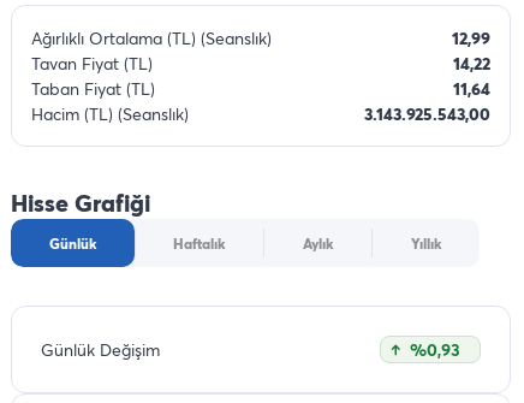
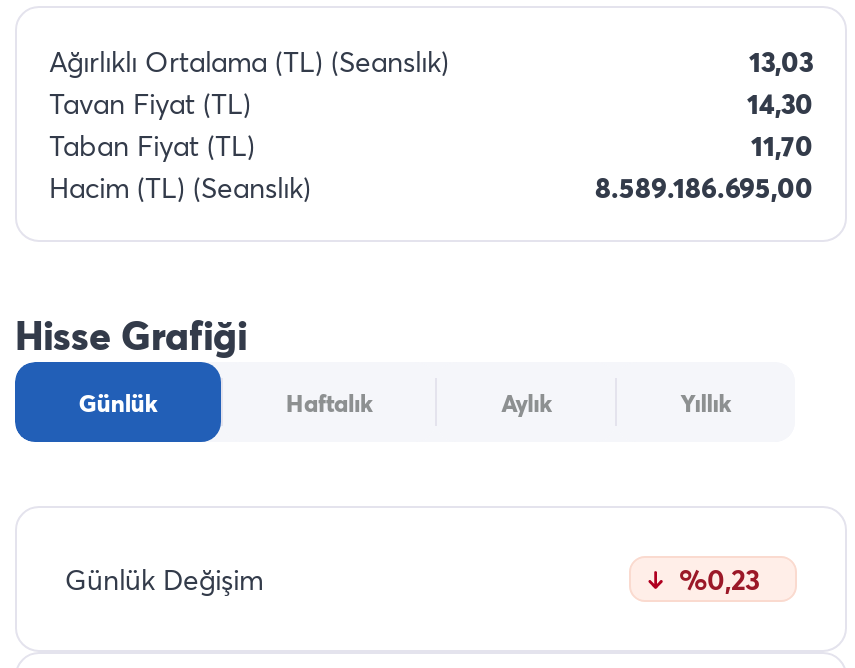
[452,26,490,49] 12,99 -> [749,42,813,80] 13,03
[453,52,490,75] 14,22 -> [747,84,813,122] 14,30
[453,77,490,100] 11,64 -> [751,126,813,164] 11,70
[364,102,490,125] 3.143.925.543,00 -> [595,168,813,206] 8.589.186.695,00
[410,338,460,361] %0,93 -> [679,560,761,598] %0,23

